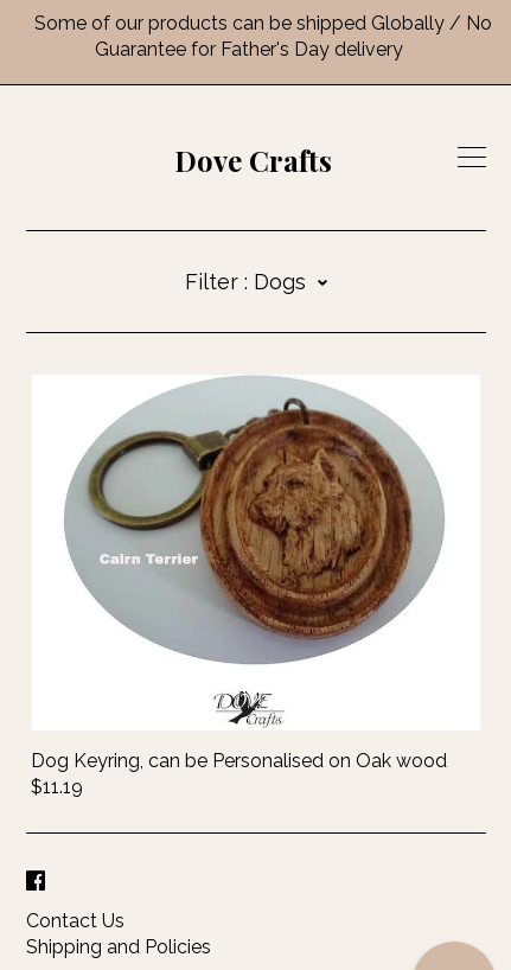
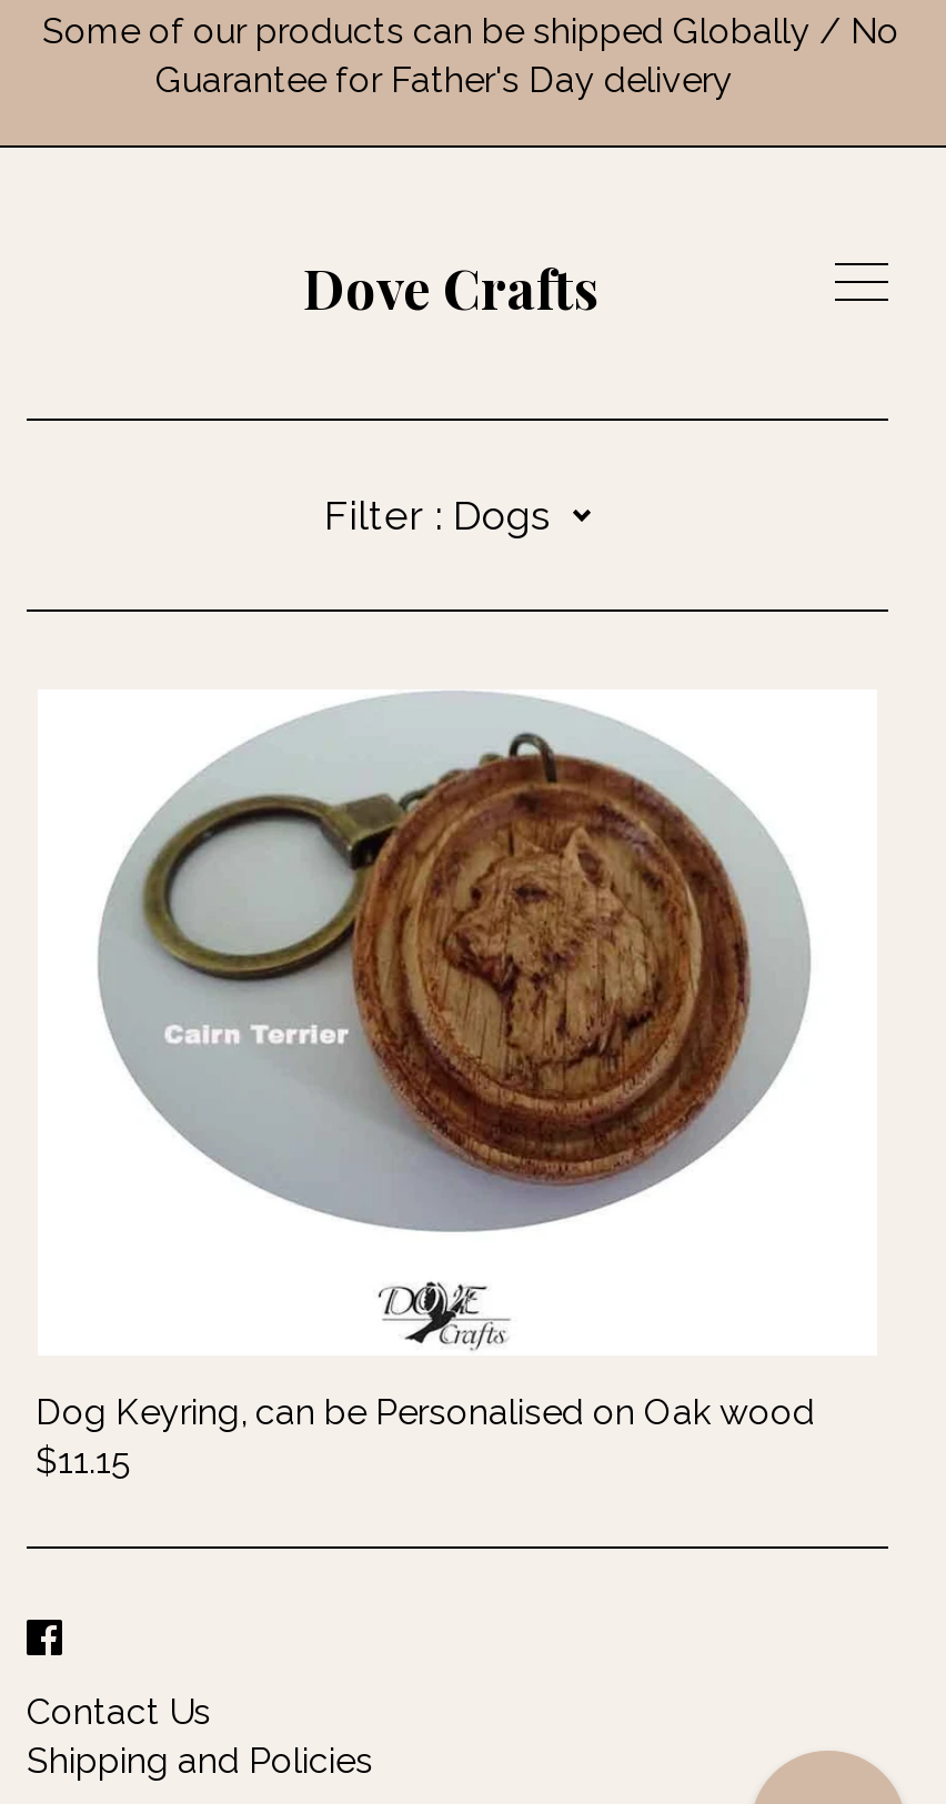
[31,776,83,798] $11.19 -> [36,1440,131,1482] $11.15

